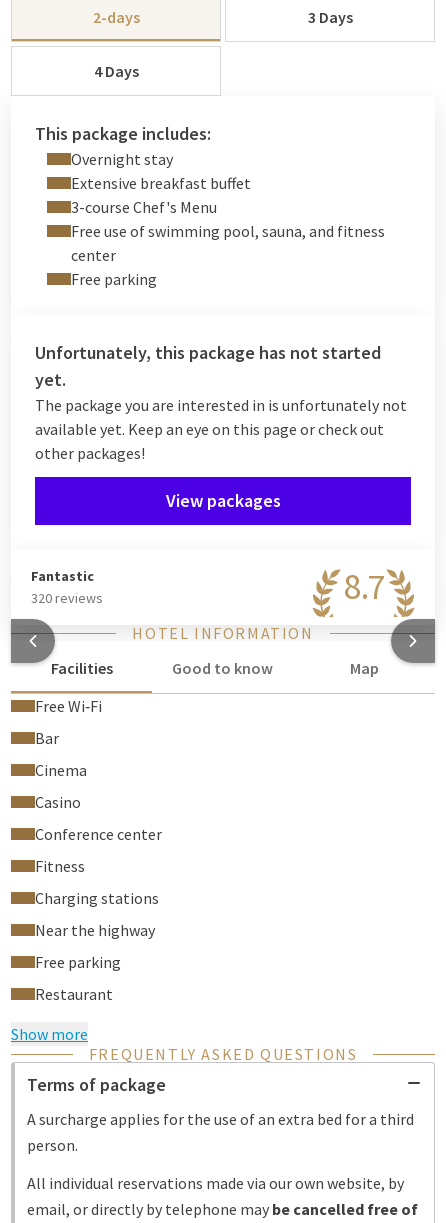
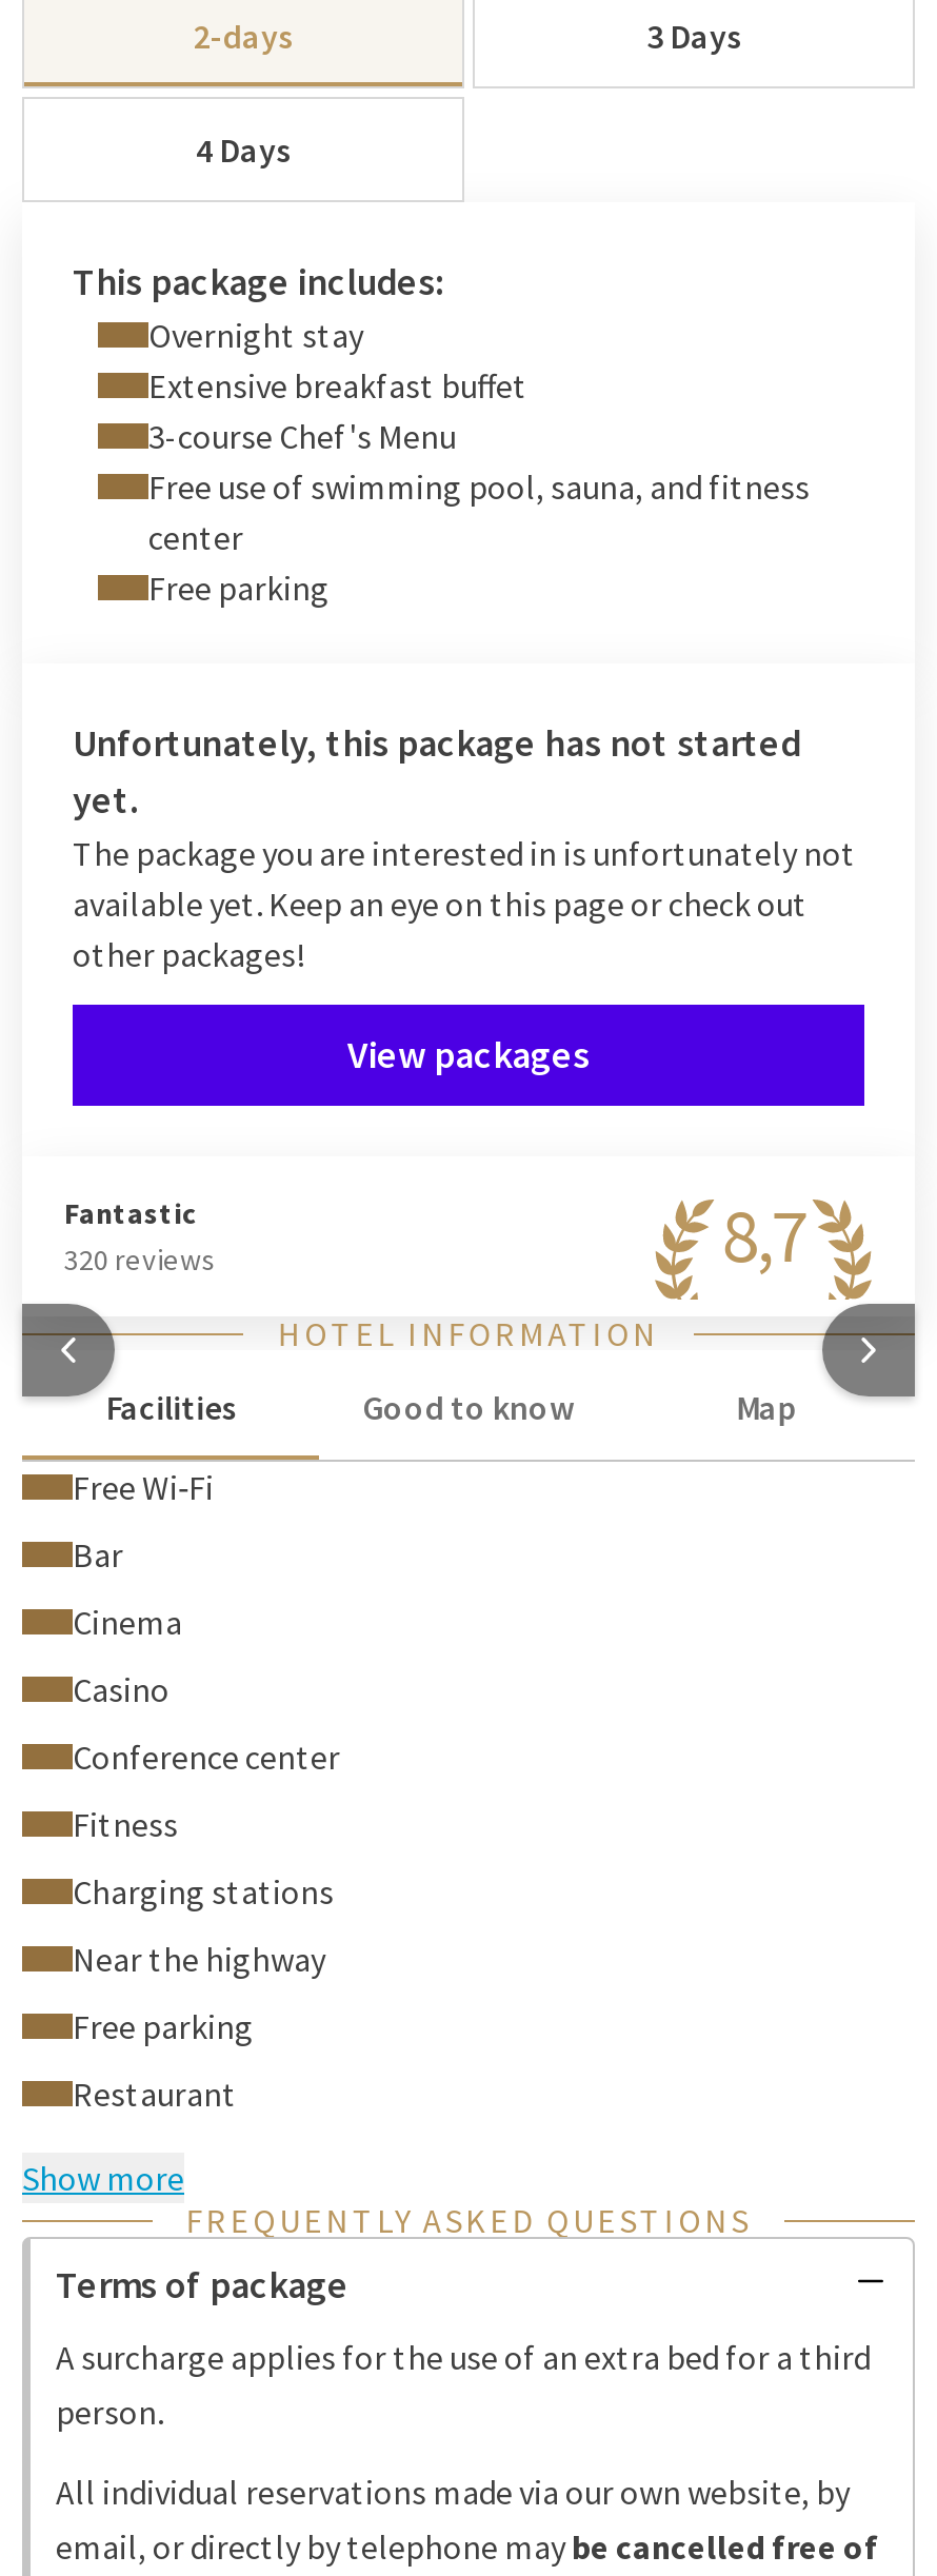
[344,564,383,609] 8.7 -> [722,1188,805,1283] 8,7

